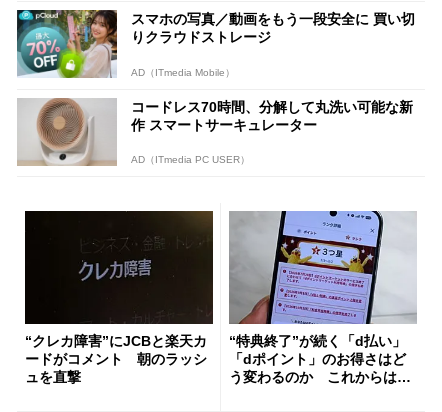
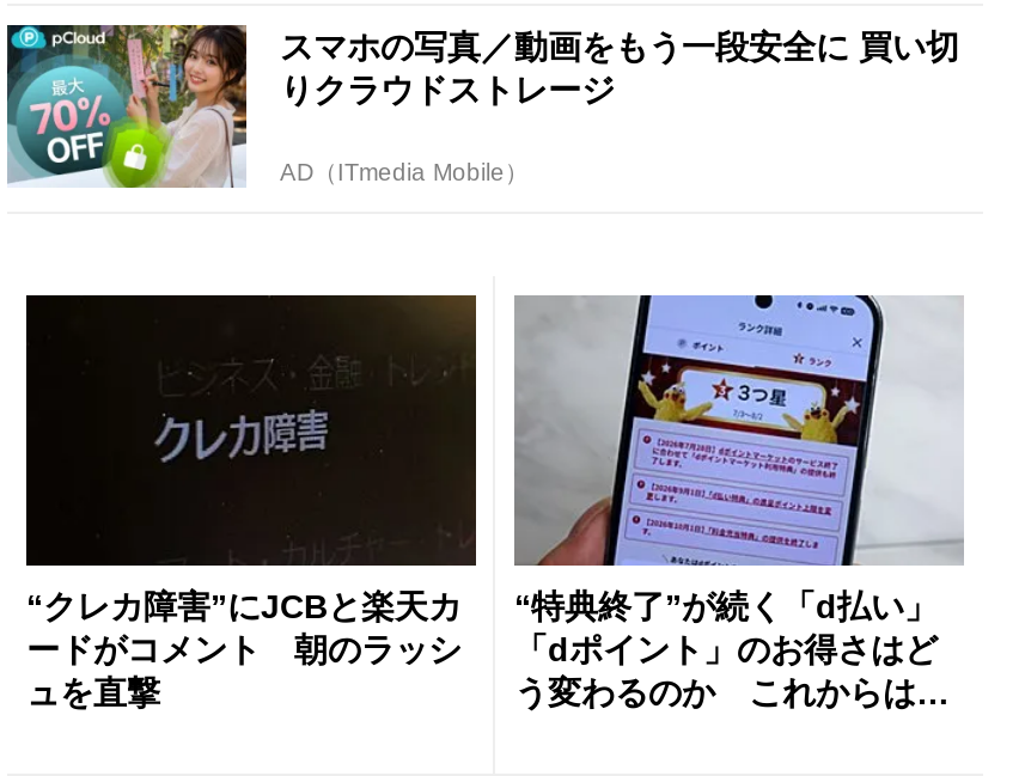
[17,98,413,166] [image] | コードレス70時間、分解して丸洗い可能な新 | 作 スマートサーキュレーター | AD（ITmedia PC USER） -> none

